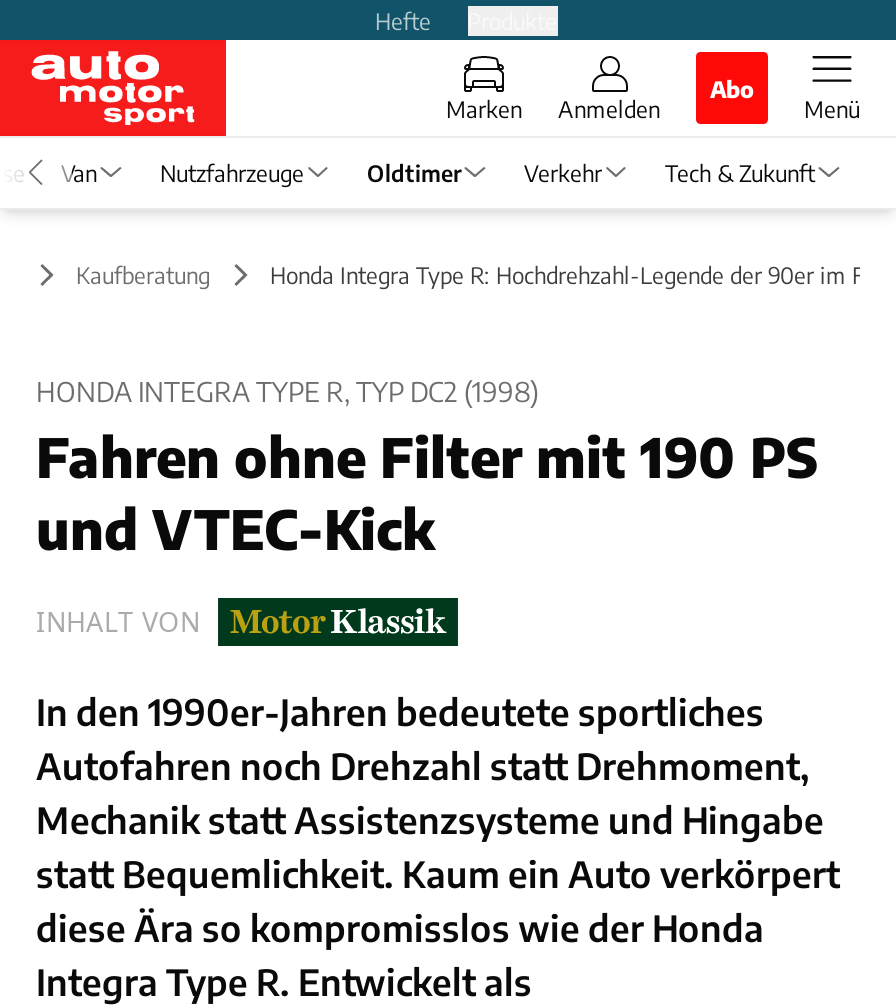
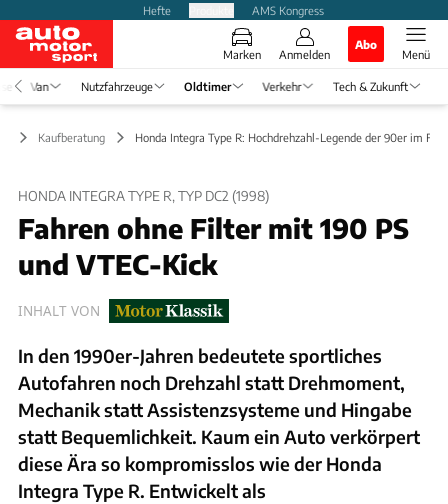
none -> [251,2,323,16] AMS Kongress

